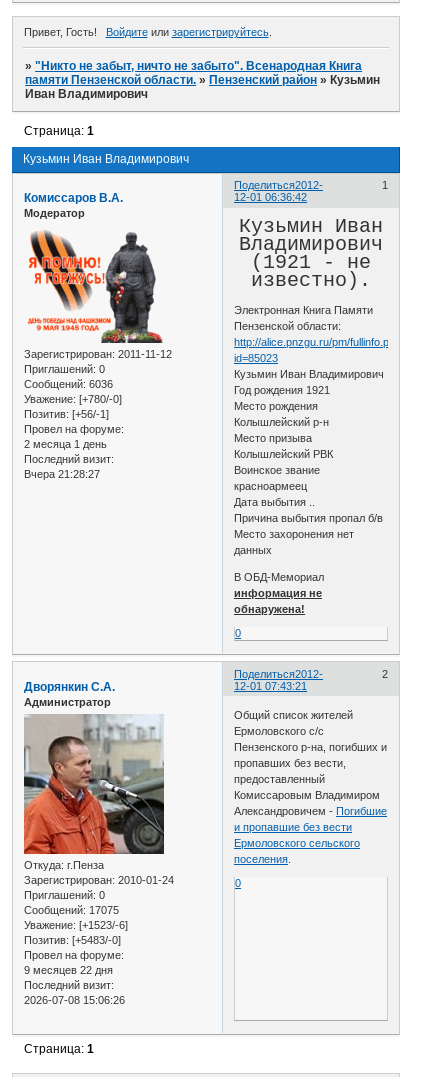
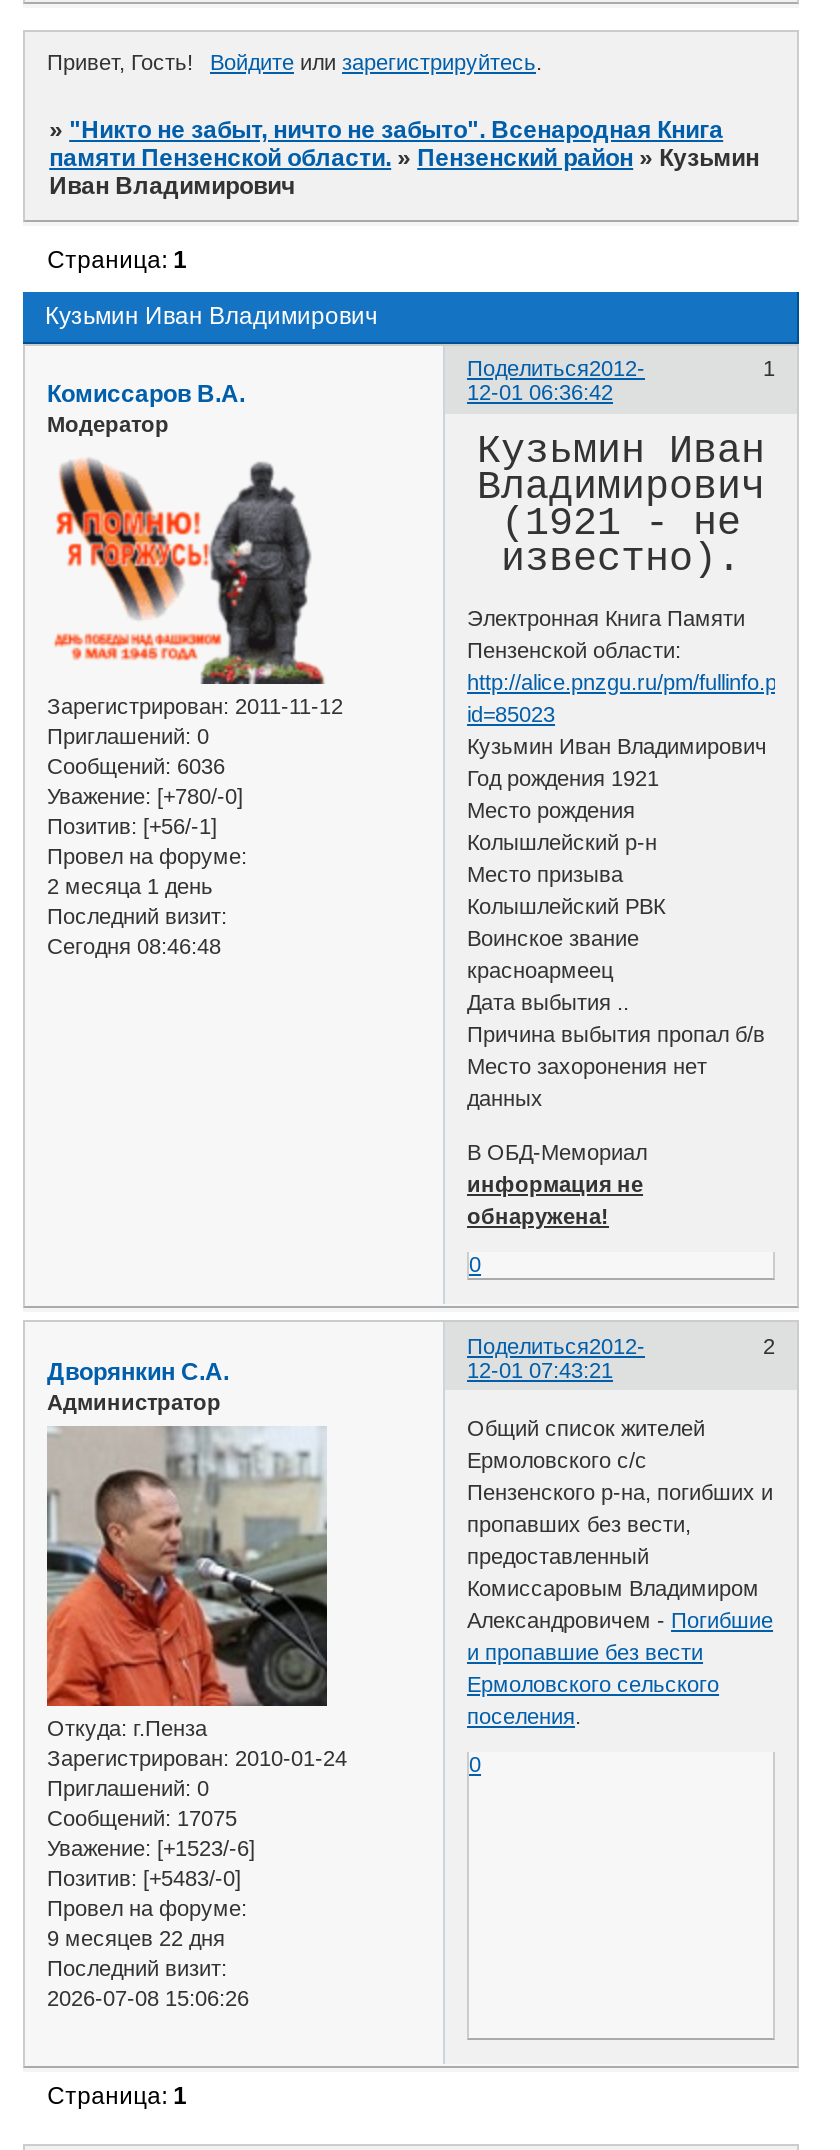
[24,468,100,480] Вчера 21:28:27 -> [47,934,221,958] Сегодня 08:46:48

